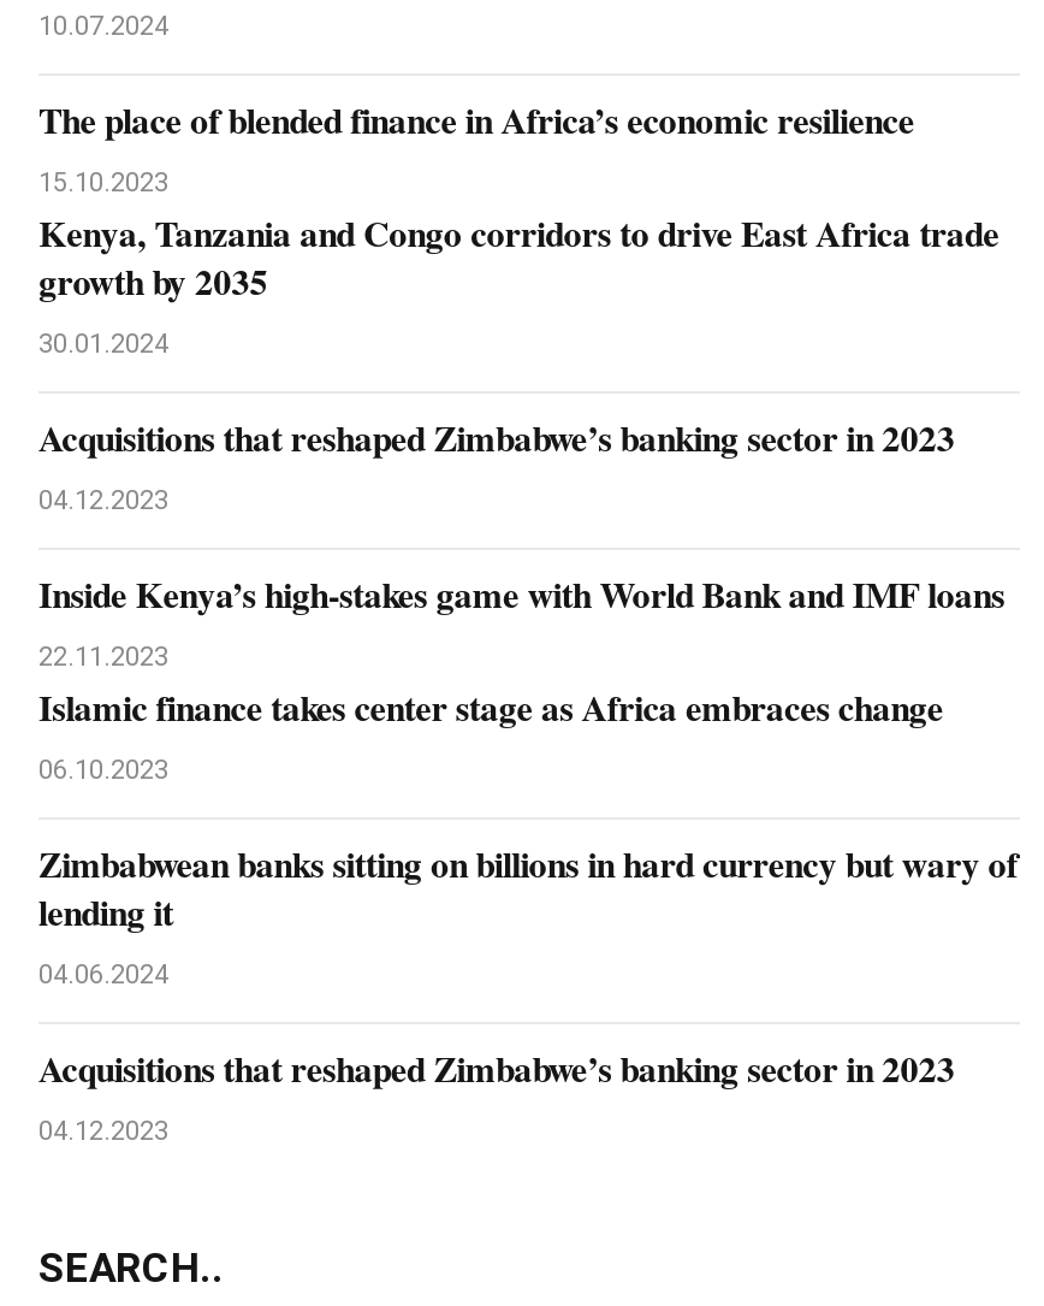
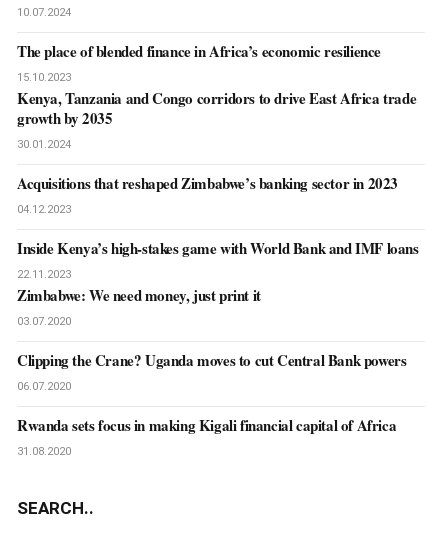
[38,680,943,786] Islamic finance takes center stage as Africa embraces change | 06.10.2023 -> [17,284,261,328] Zimbabwe: We need money, just print it | 03.07.2020
[38,837,1018,991] Zimbabwean banks sitting on billions in hard currency but wary of | lending it | 04.06.2024 -> [17,349,406,393] Clipping the Crane? Uganda moves to cut Central Bank powers | 06.07.2020
[38,1041,955,1147] Acquisitions that reshaped Zimbabwe’s banking sector in 2023 | 04.12.2023 -> [17,414,396,458] Rwanda sets focus in making Kigali financial capital of Africa | 31.08.2020

